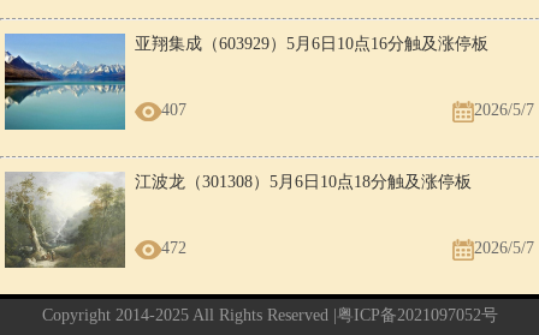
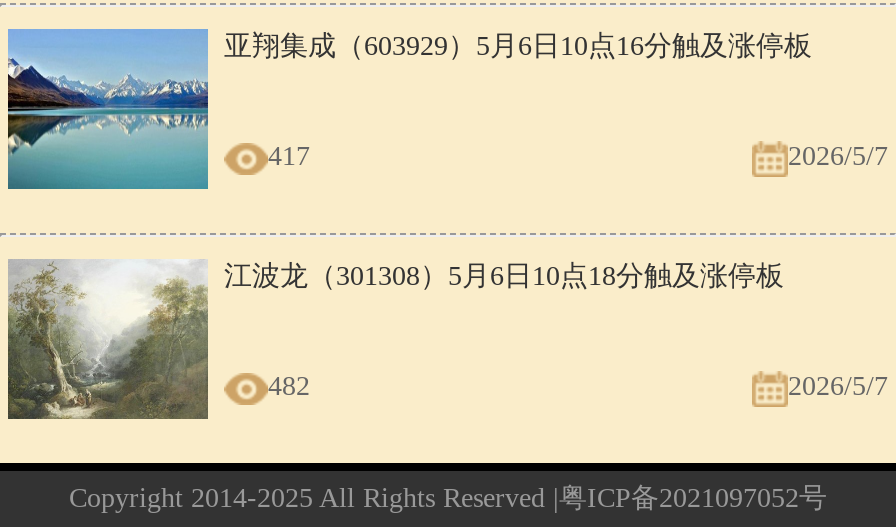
[161,101,186,119] 407 -> [268,142,310,172] 417
[161,240,186,258] 472 -> [268,372,310,402] 482

